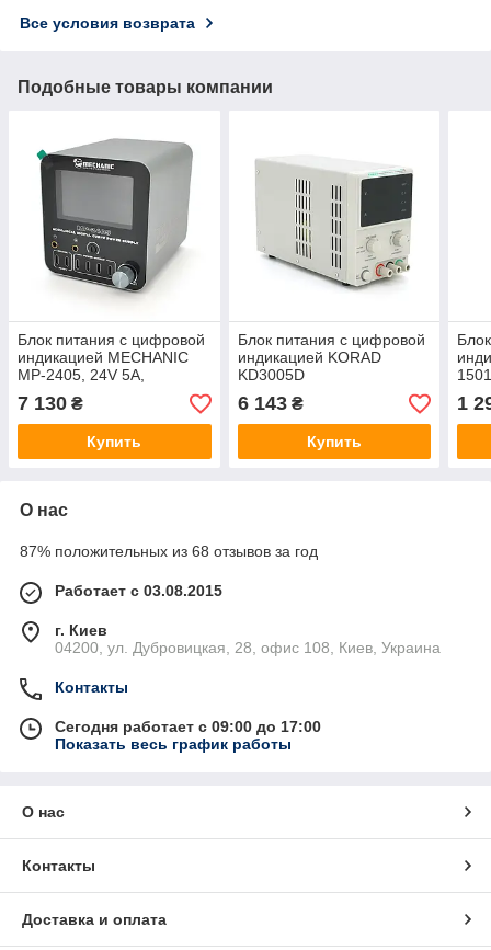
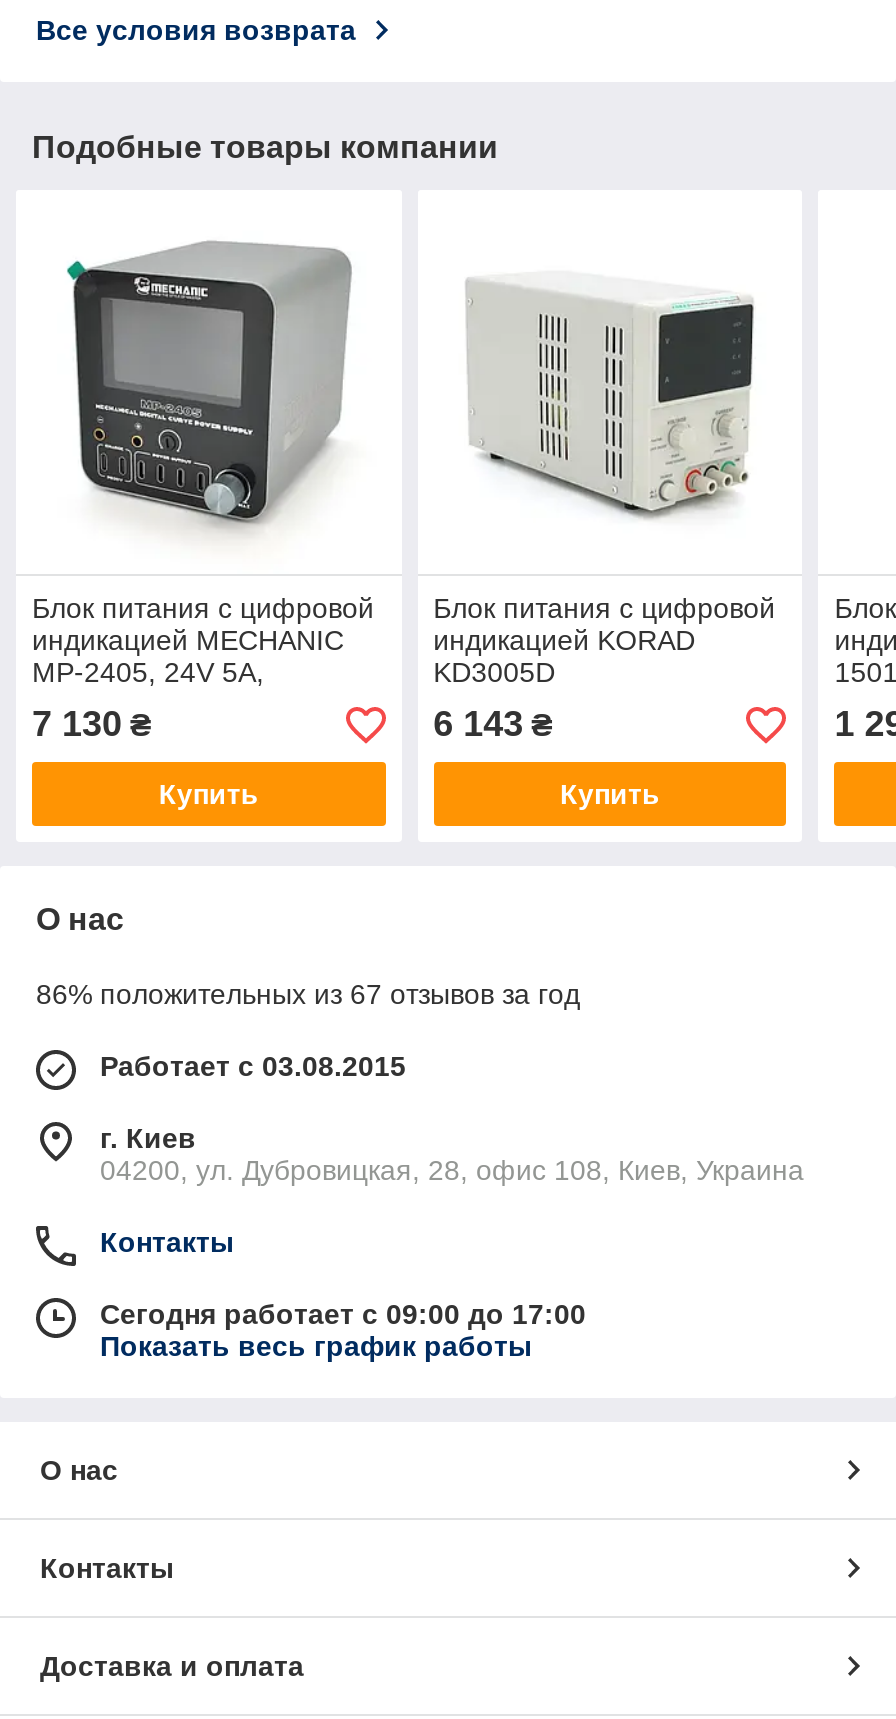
[20,543,318,560] 87% положительных из 68 отзывов за год -> [36,979,580,1011] 86% положительных из 67 отзывов за год

